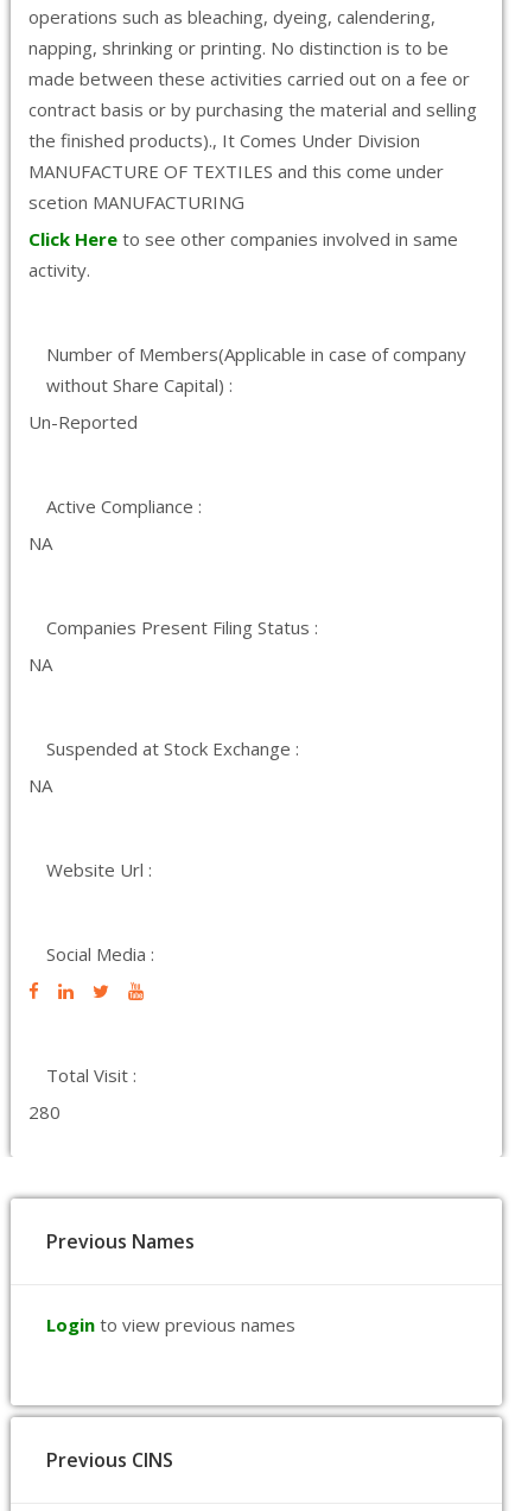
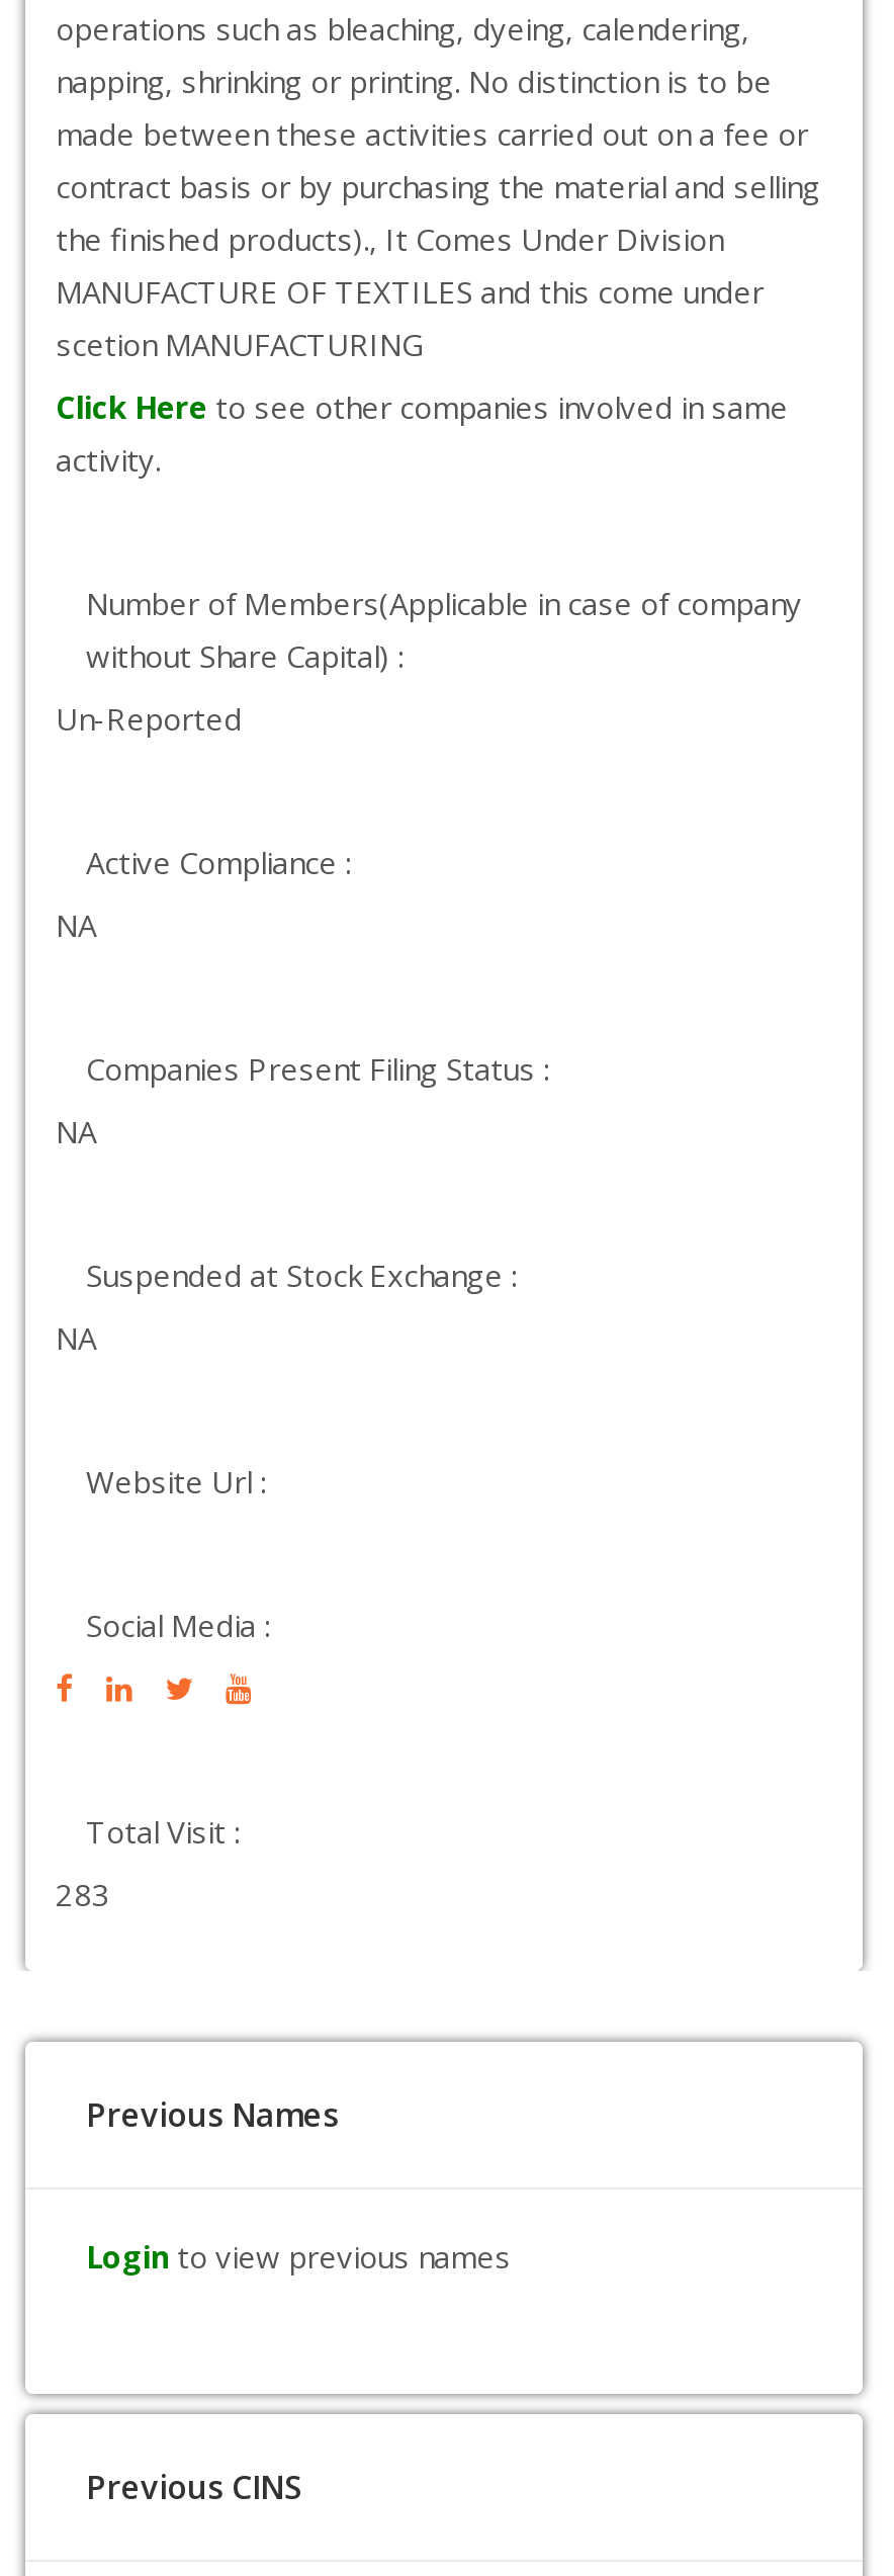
[28,1100,61,1124] 280 -> [56,1874,110,1914] 283

